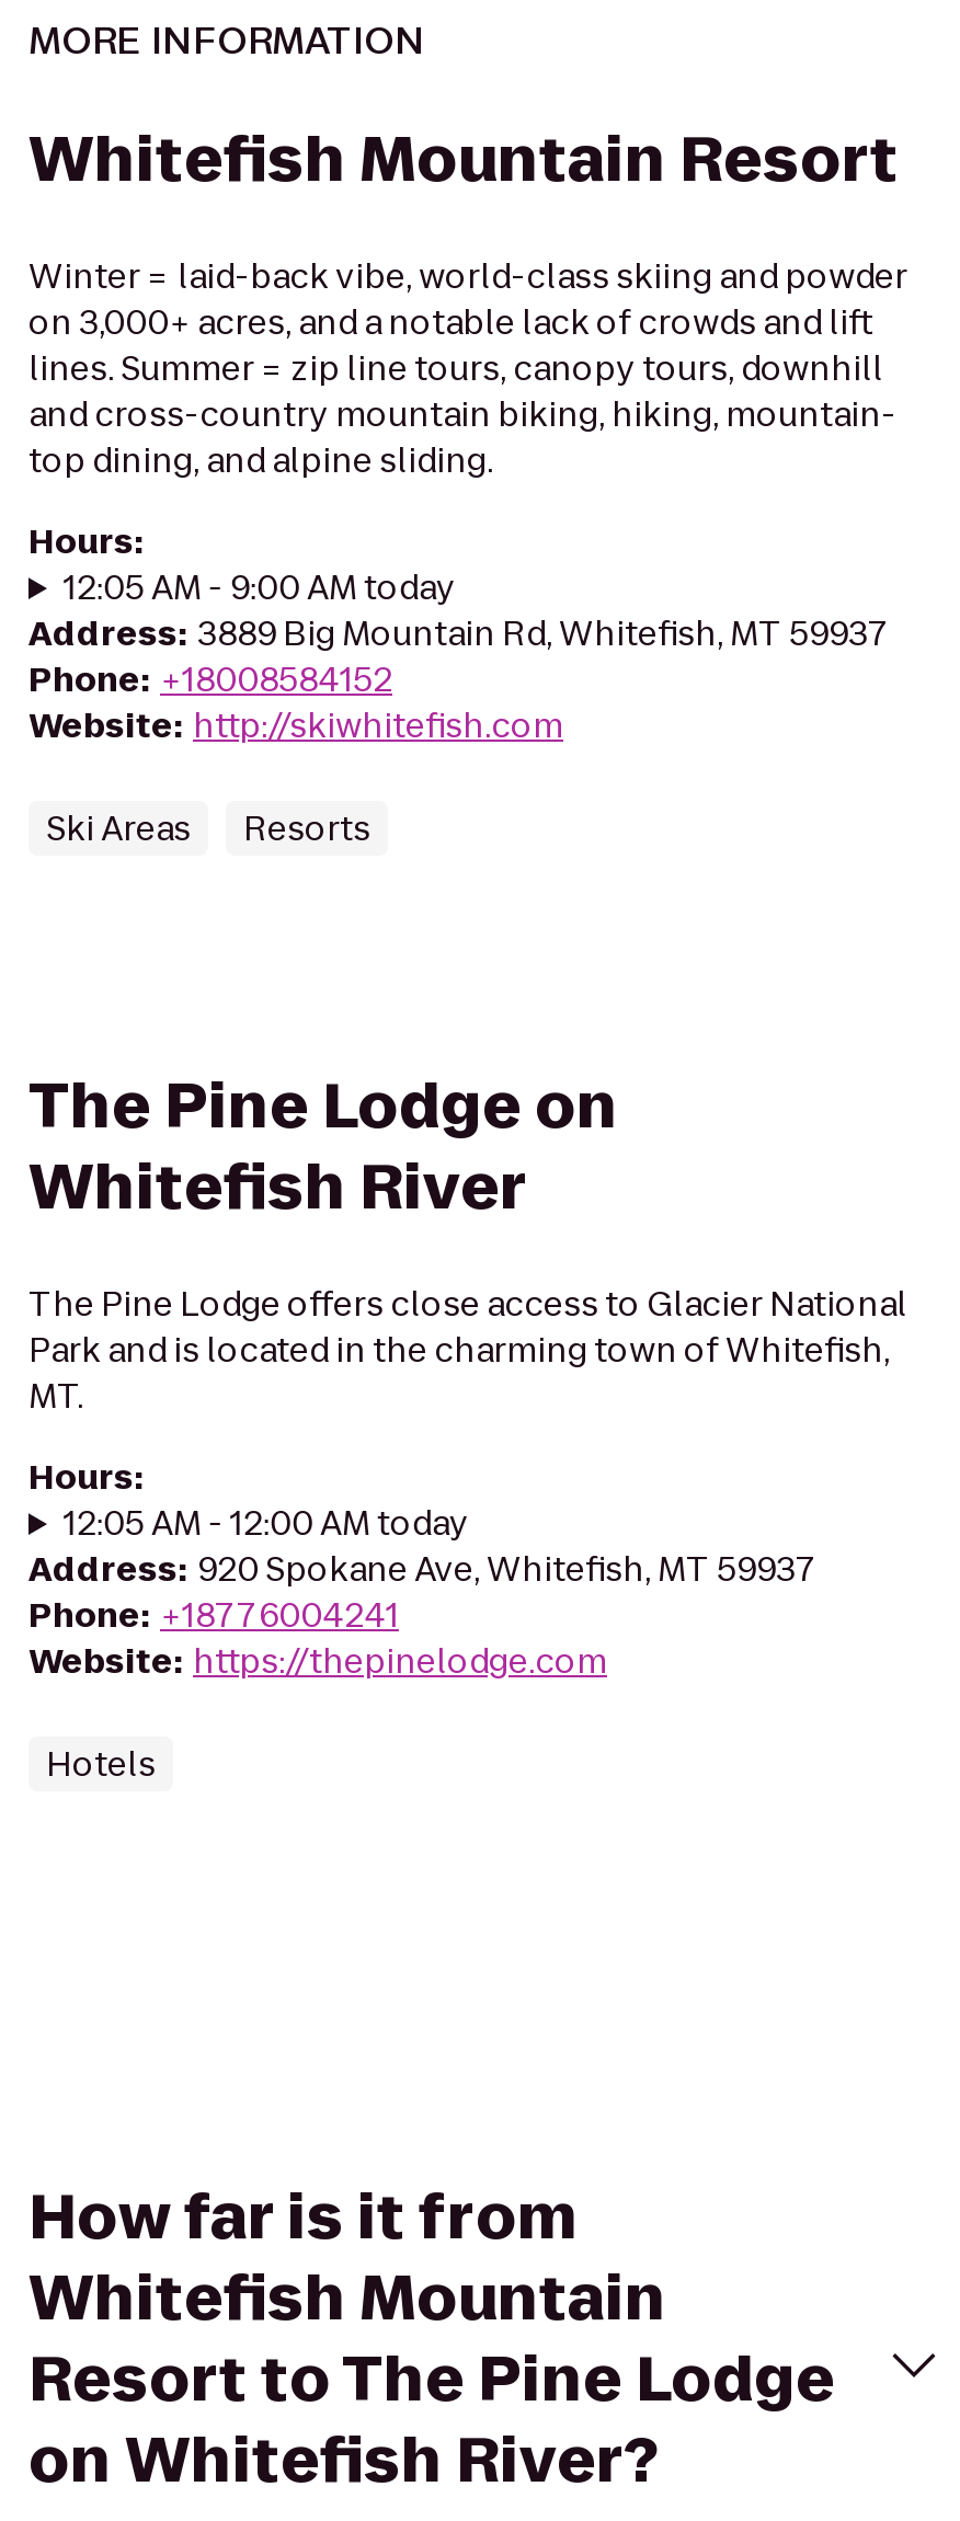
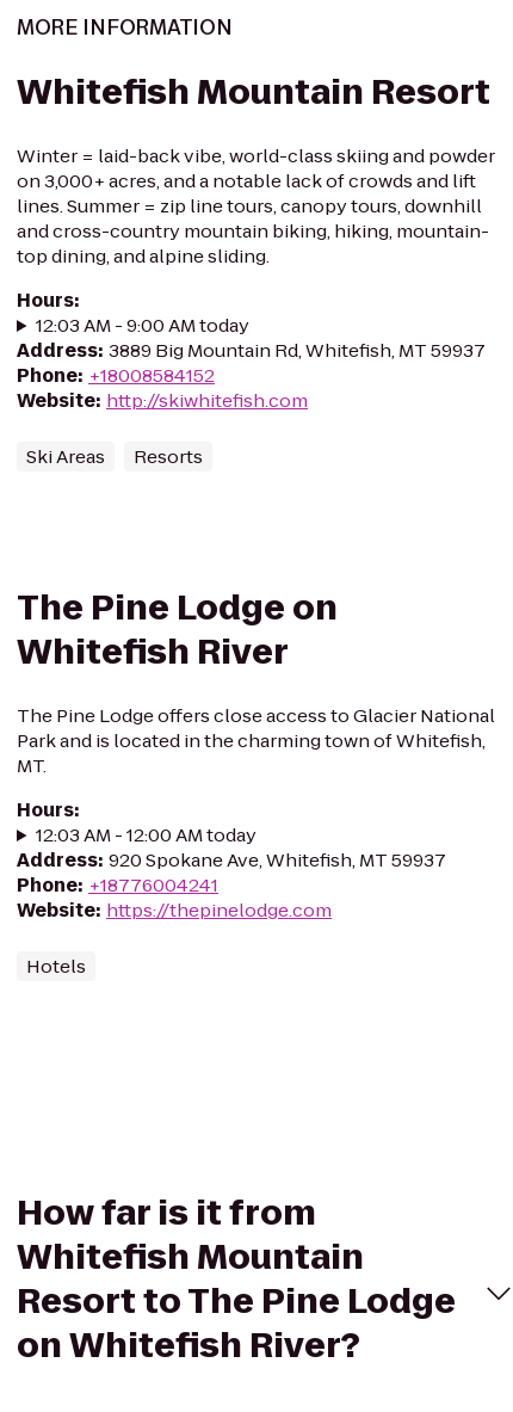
[63,564,456,610] 12:05 AM - 9:00 AM today -> [36,313,249,338] 12:03 AM - 9:00 AM today
[63,1500,469,1546] 12:05 AM - 12:00 AM today -> [36,822,256,847] 12:03 AM - 12:00 AM today

